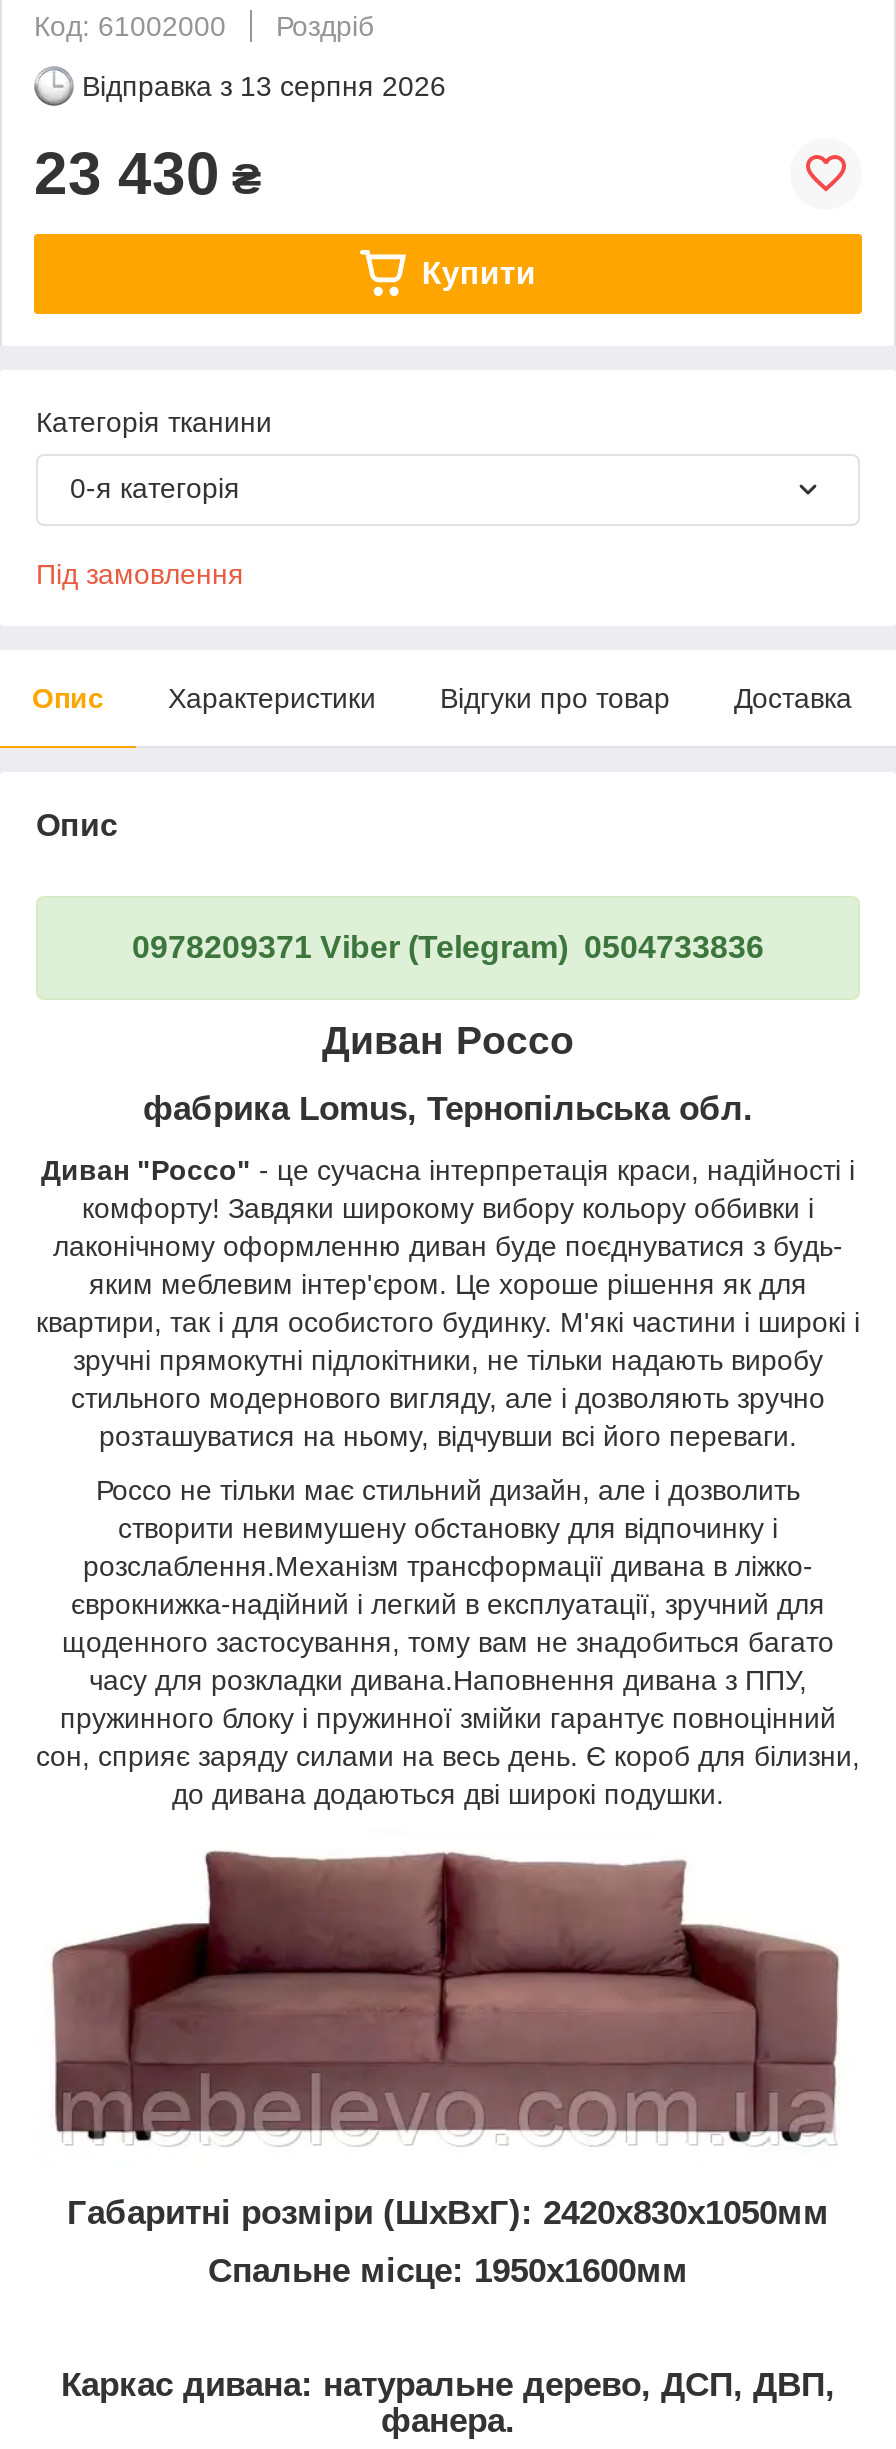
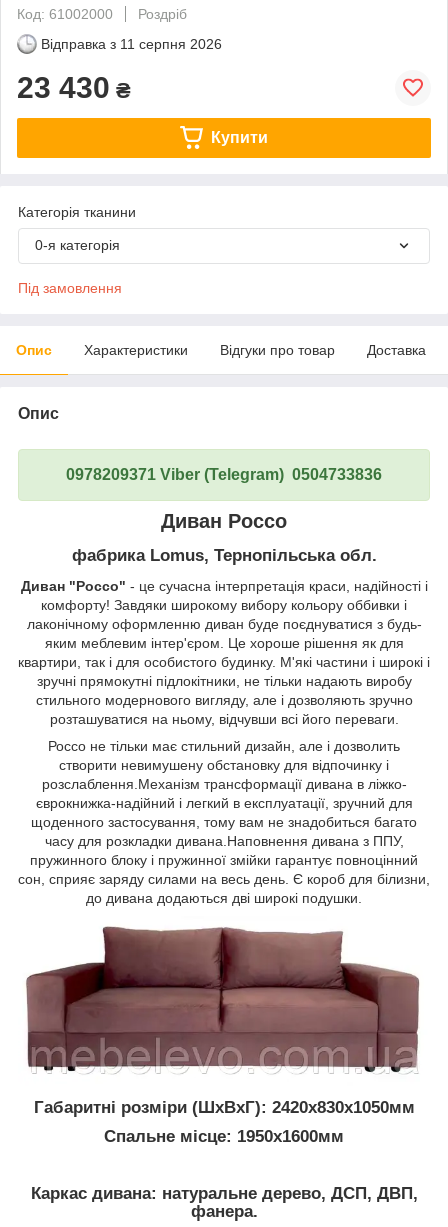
[82,70,446,102] Відправка з 13 серпня 2026 -> [41,36,222,52] Відправка з 11 серпня 2026

